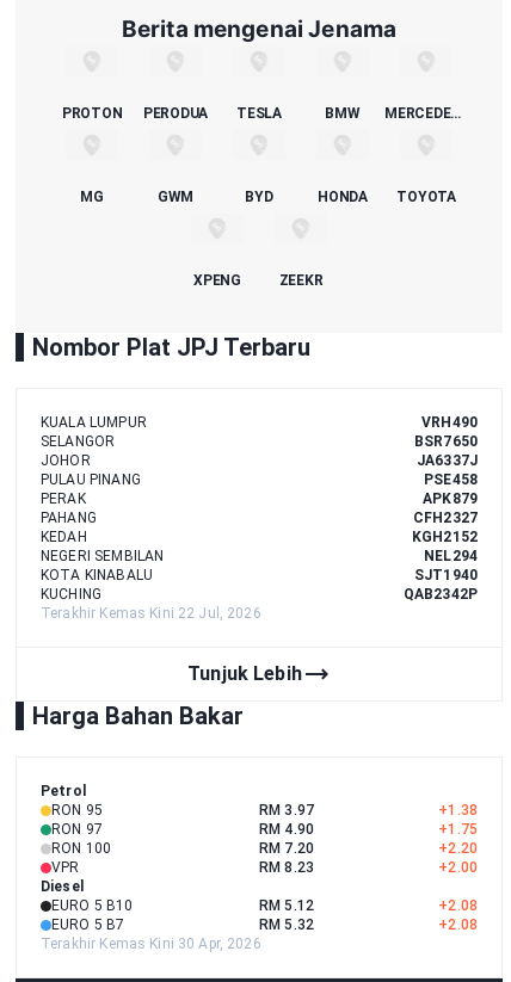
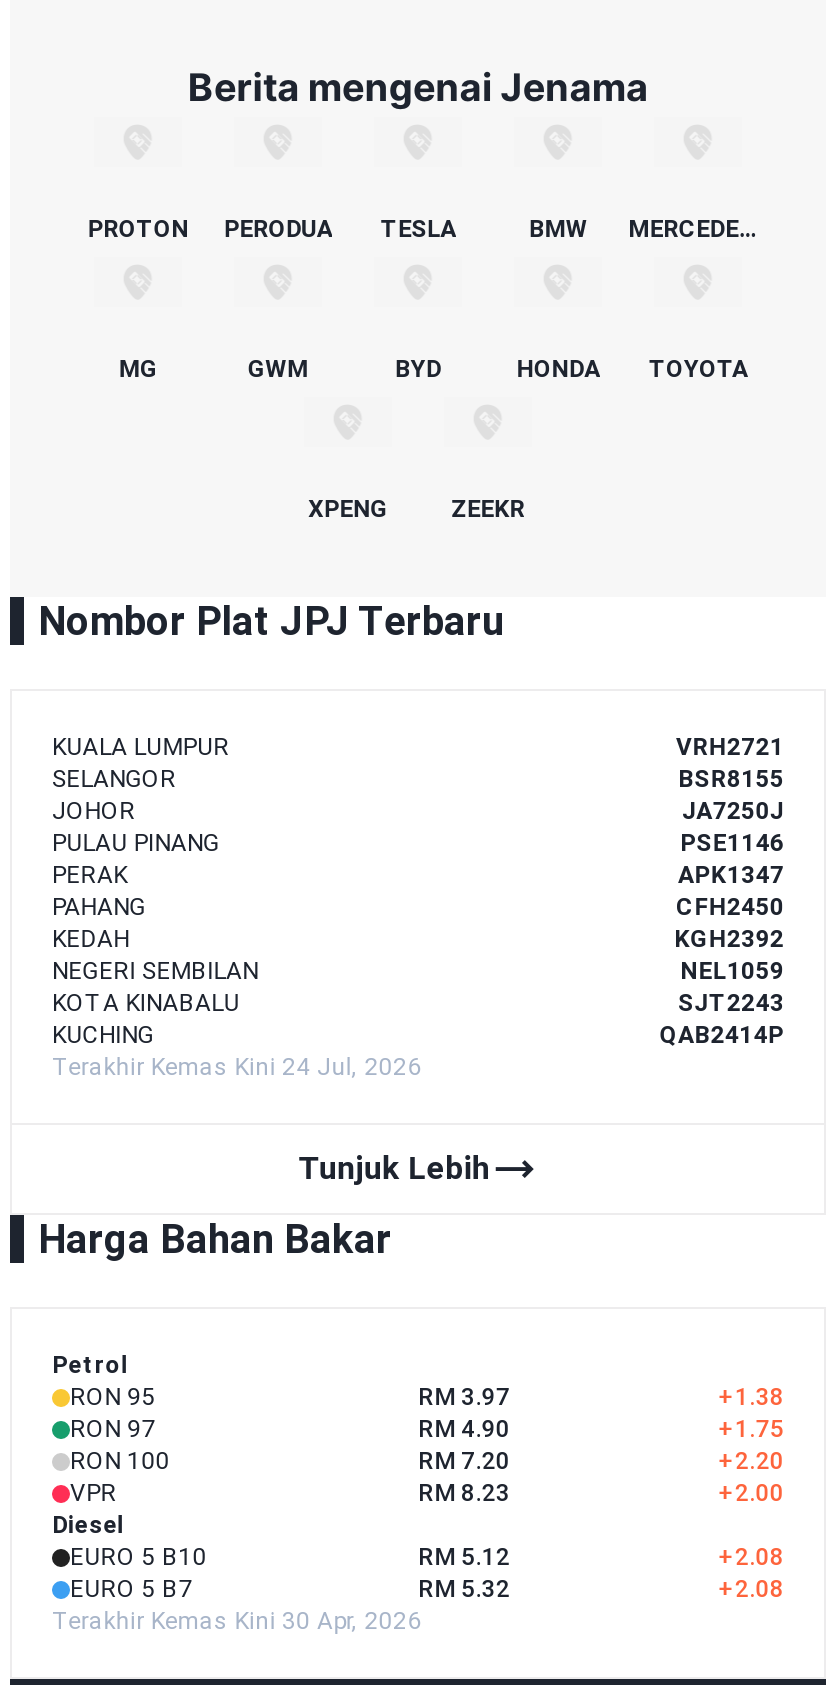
[422,414,478,431] VRH490 -> [676,733,784,761] VRH2721
[414,433,478,450] BSR7650 -> [678,765,784,793] BSR8155
[417,452,478,469] JA6337J -> [682,797,784,825] JA7250J
[424,471,478,488] PSE458 -> [680,829,784,857] PSE1146
[423,490,478,507] APK879 -> [678,861,784,889] APK1347
[413,509,478,526] CFH2327 -> [676,893,784,921] CFH2450
[412,529,478,545] KGH2152 -> [674,925,784,953] KGH2392
[424,548,478,564] NEL294 -> [680,957,784,985] NEL1059
[414,567,478,583] SJT1940 -> [678,989,784,1017] SJT2243
[41,586,478,622] QAB2342P | Terakhir Kemas Kini 22 Jul, 2026 -> [52,1021,784,1081] QAB2414P | Terakhir Kemas Kini 24 Jul, 2026

